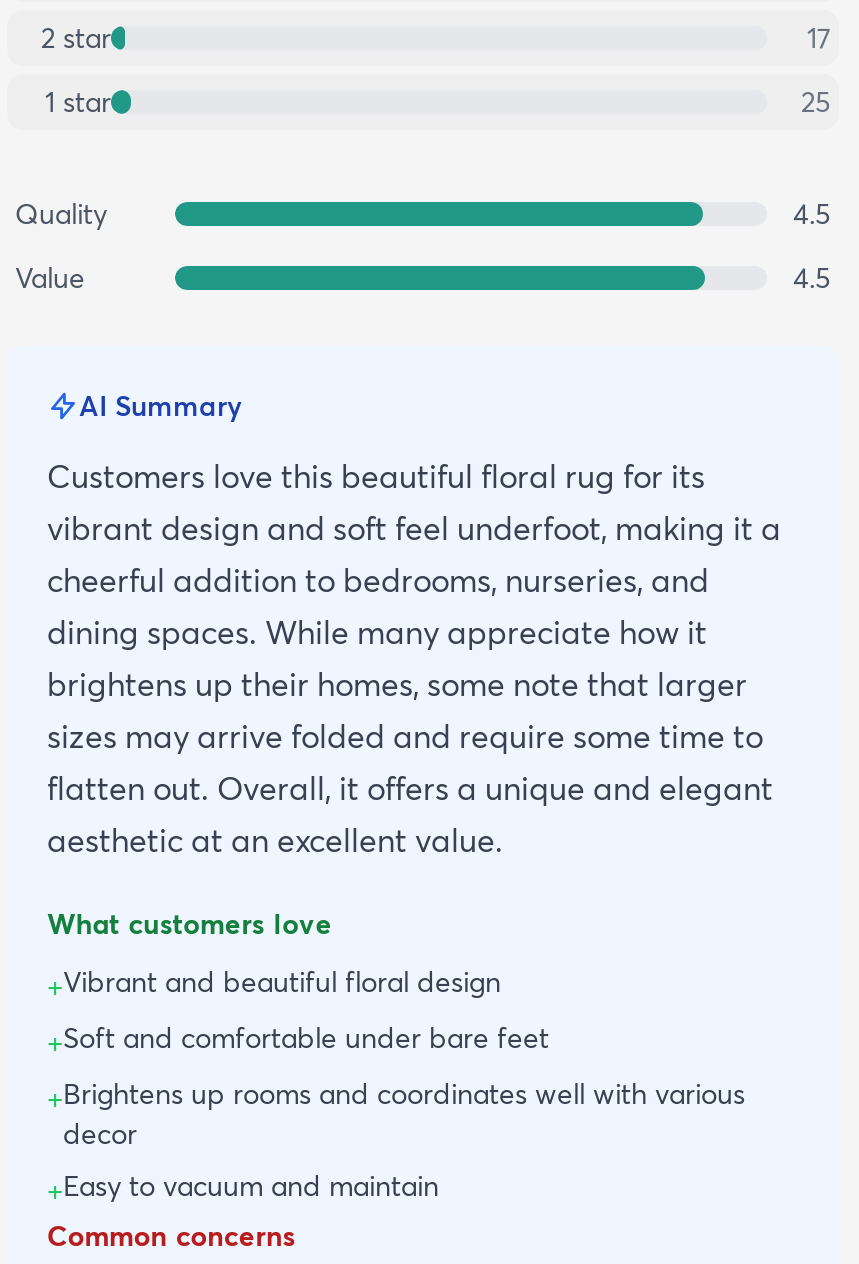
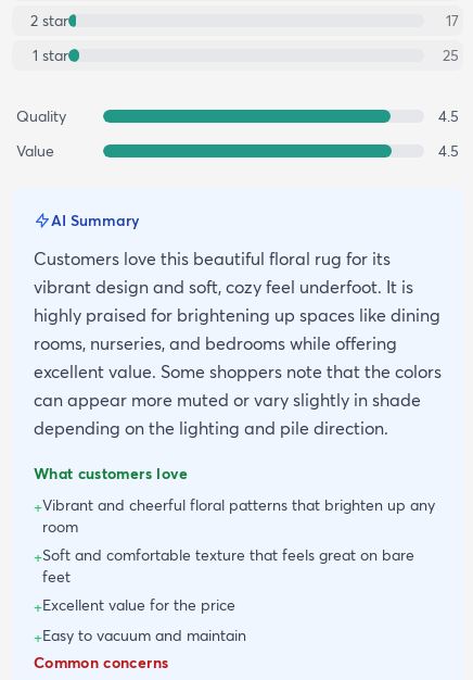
[47,509,781,861] vibrant design and soft feel underfoot, making it a | cheerful addition to bedrooms, nurseries, and | dining spaces. While many appreciate how it | brightens up their homes, some note that larger | sizes may arrive folded and require some time to | flatten out. Overall, it offers a unique and elegant | aesthetic at an excellent value. -> [34,276,442,439] vibrant design and soft, cozy feel underfoot. It is | highly praised for brightening up spaces like dining | rooms, nurseries, and bedrooms while offering | excellent value. Some shoppers note that the colors | can appear more muted or vary slightly in shade | depending on the lighting and pile direction.
moved [47,907,332,943] -> [34,464,188,484]: What customers love
[47,965,745,1153] +Vibrant and beautiful floral design | +Soft and comfortable under bare feet | +Brightens up rooms and coordinates well with various | decor -> [34,496,435,617] +Vibrant and cheerful floral patterns that brighten up any | room | +Soft and comfortable texture that feels great on bare | feet | +Excellent value for the price

